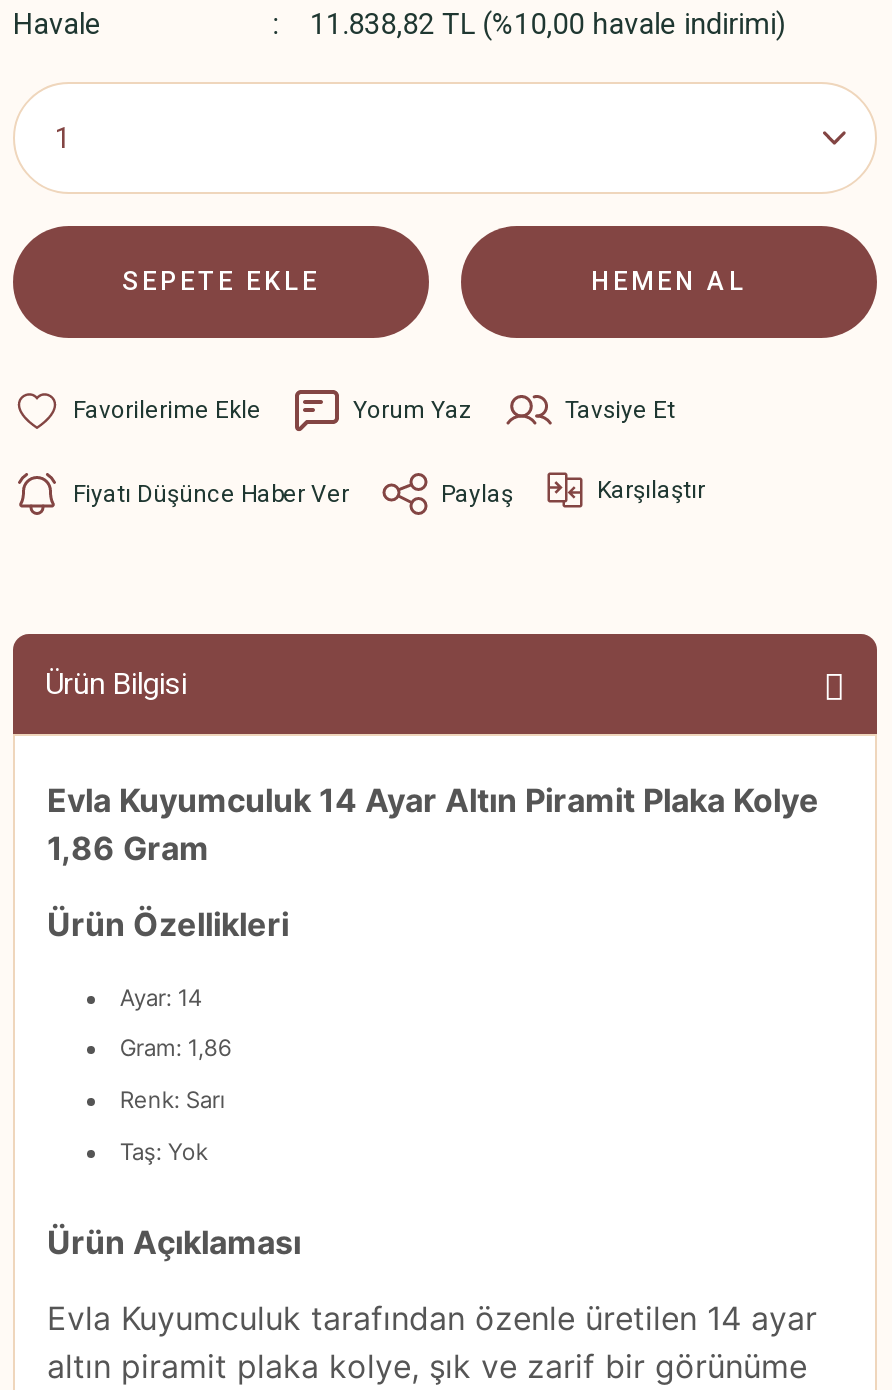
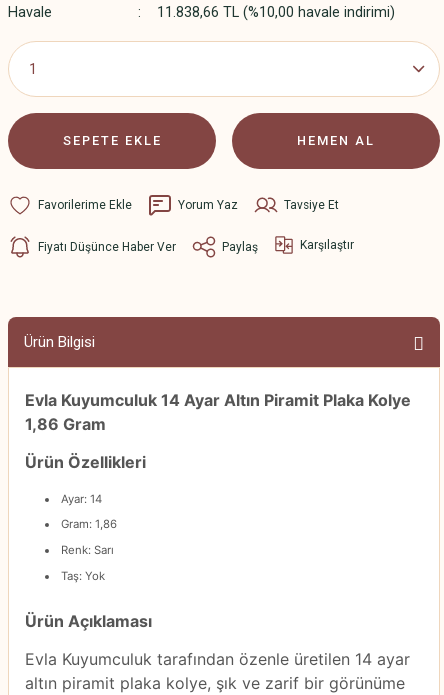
[310,8,786,42] 11.838,82 TL (%10,00 havale indirimi) -> [157,4,395,21] 11.838,66 TL (%10,00 havale indirimi)

